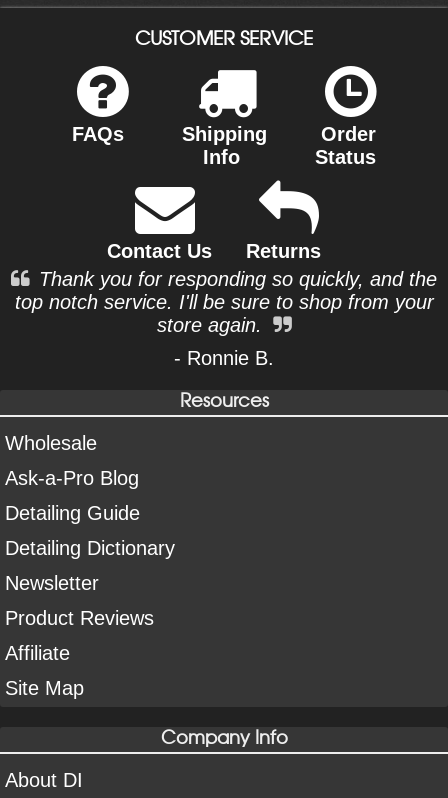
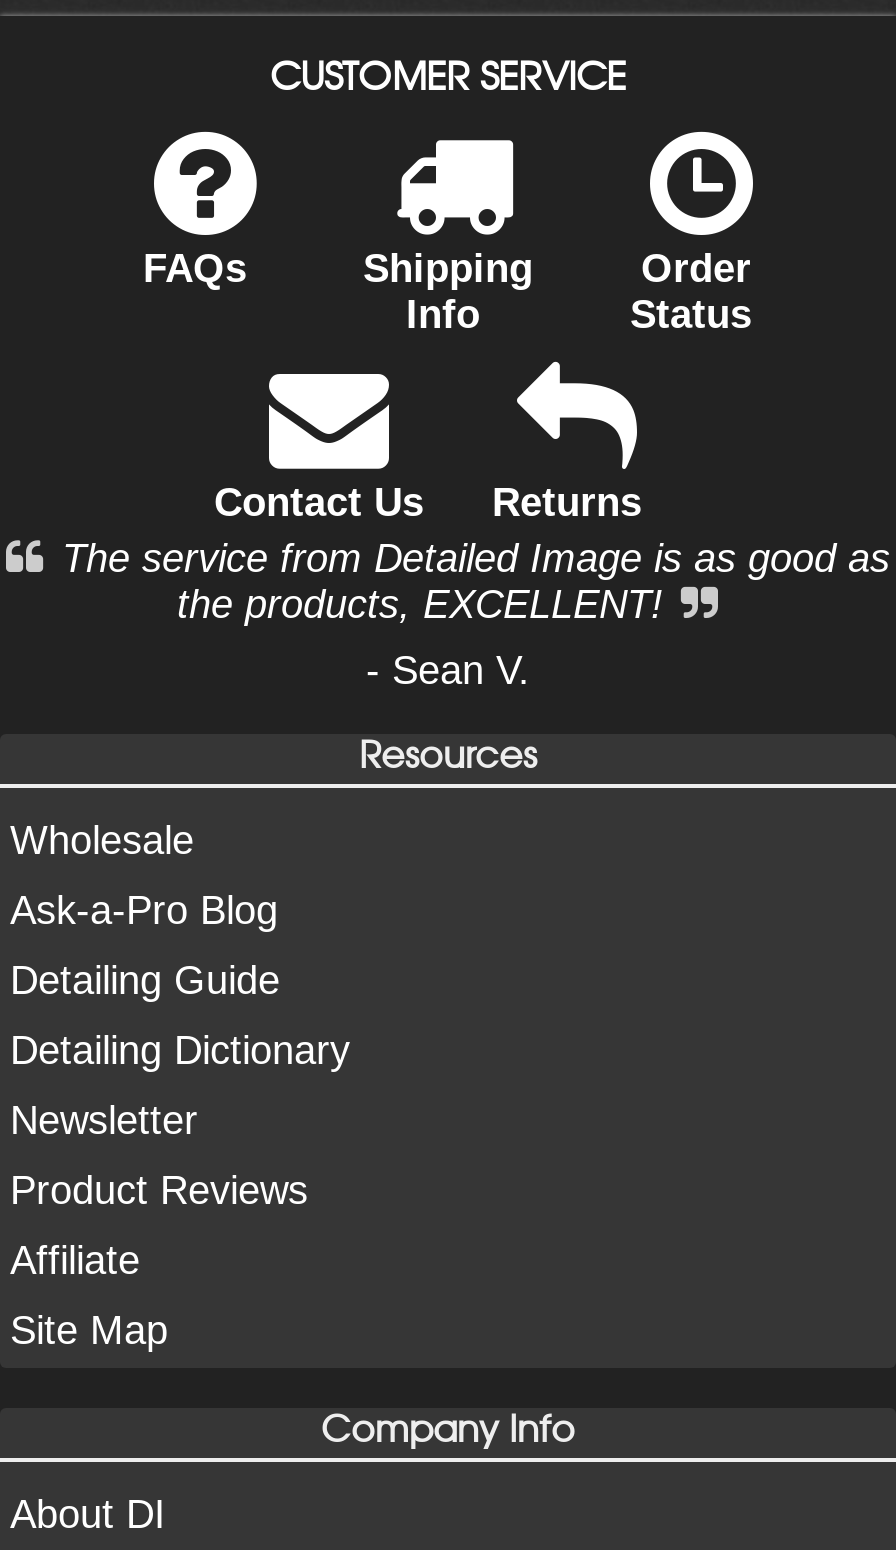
[14,268,437,336] Thank you for responding so quickly, and the | top notch service. I'll be sure to shop from your | store again. -> [62,536,890,626] The service from Detailed Image is as good as | the products, EXCELLENT!
[174,347,274,369] - Ronnie B. -> [366,648,530,692] - Sean V.

